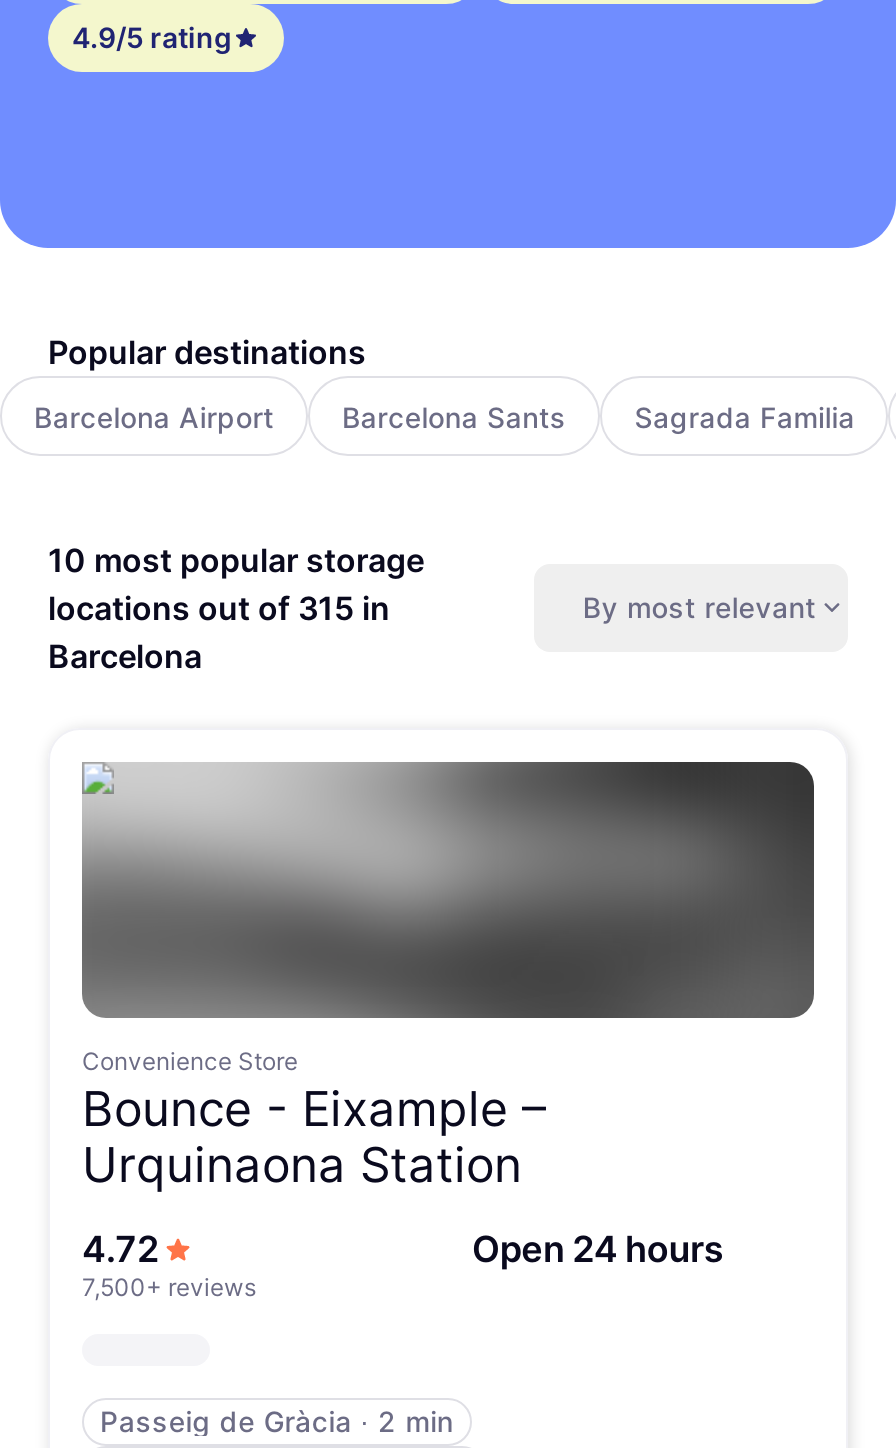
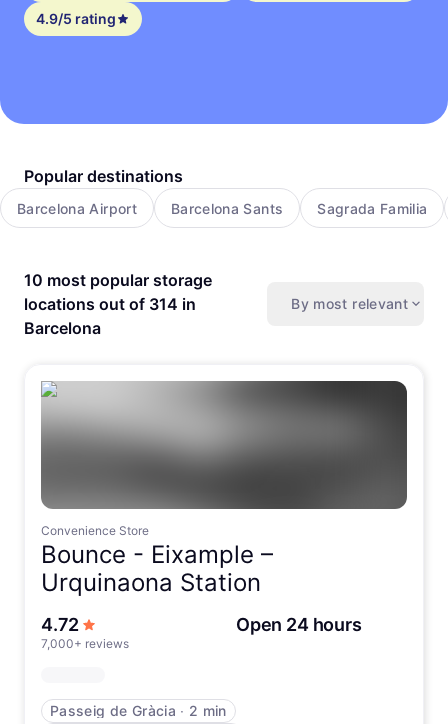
[48,588,390,628] locations out of 315 in -> [24,294,196,314] locations out of 314 in
[82,1272,256,1302] 7,500+ reviews -> [41,636,129,651] 7,000+ reviews

